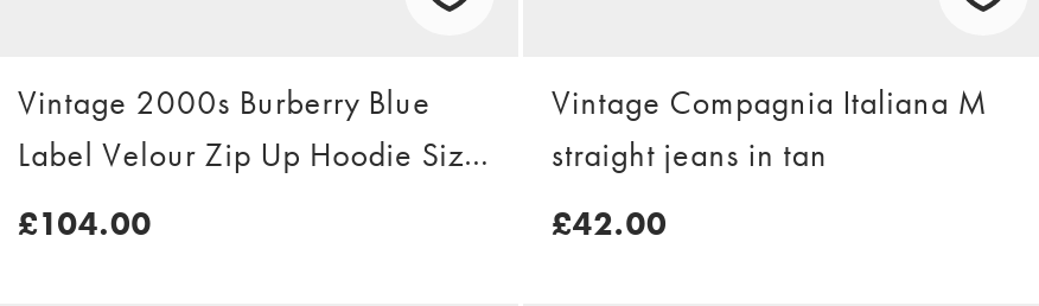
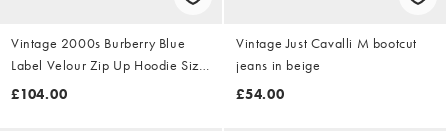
[552,79,988,174] Vintage Compagnia Italiana M | straight jeans in tan -> [236,33,417,73] Vintage Just Cavalli M bootcut | jeans in beige
[552,200,667,243] £42.00 -> [236,84,285,102] £54.00

